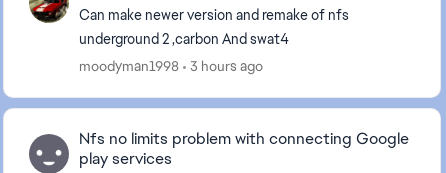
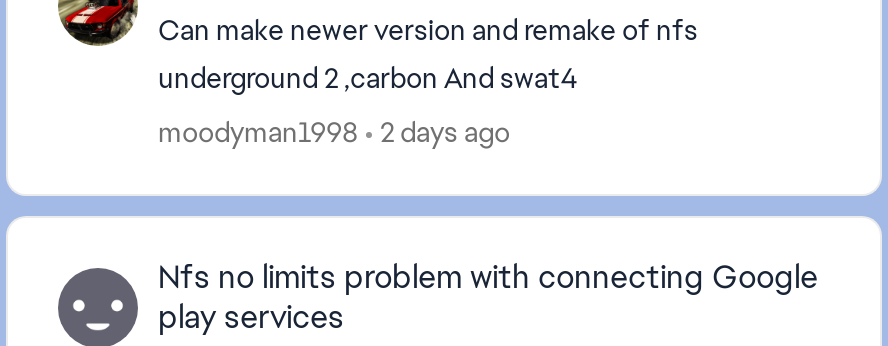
[79,57,263,75] moodyman1998 3 hours ago -> [158,114,510,150] moodyman1998 2 days ago

